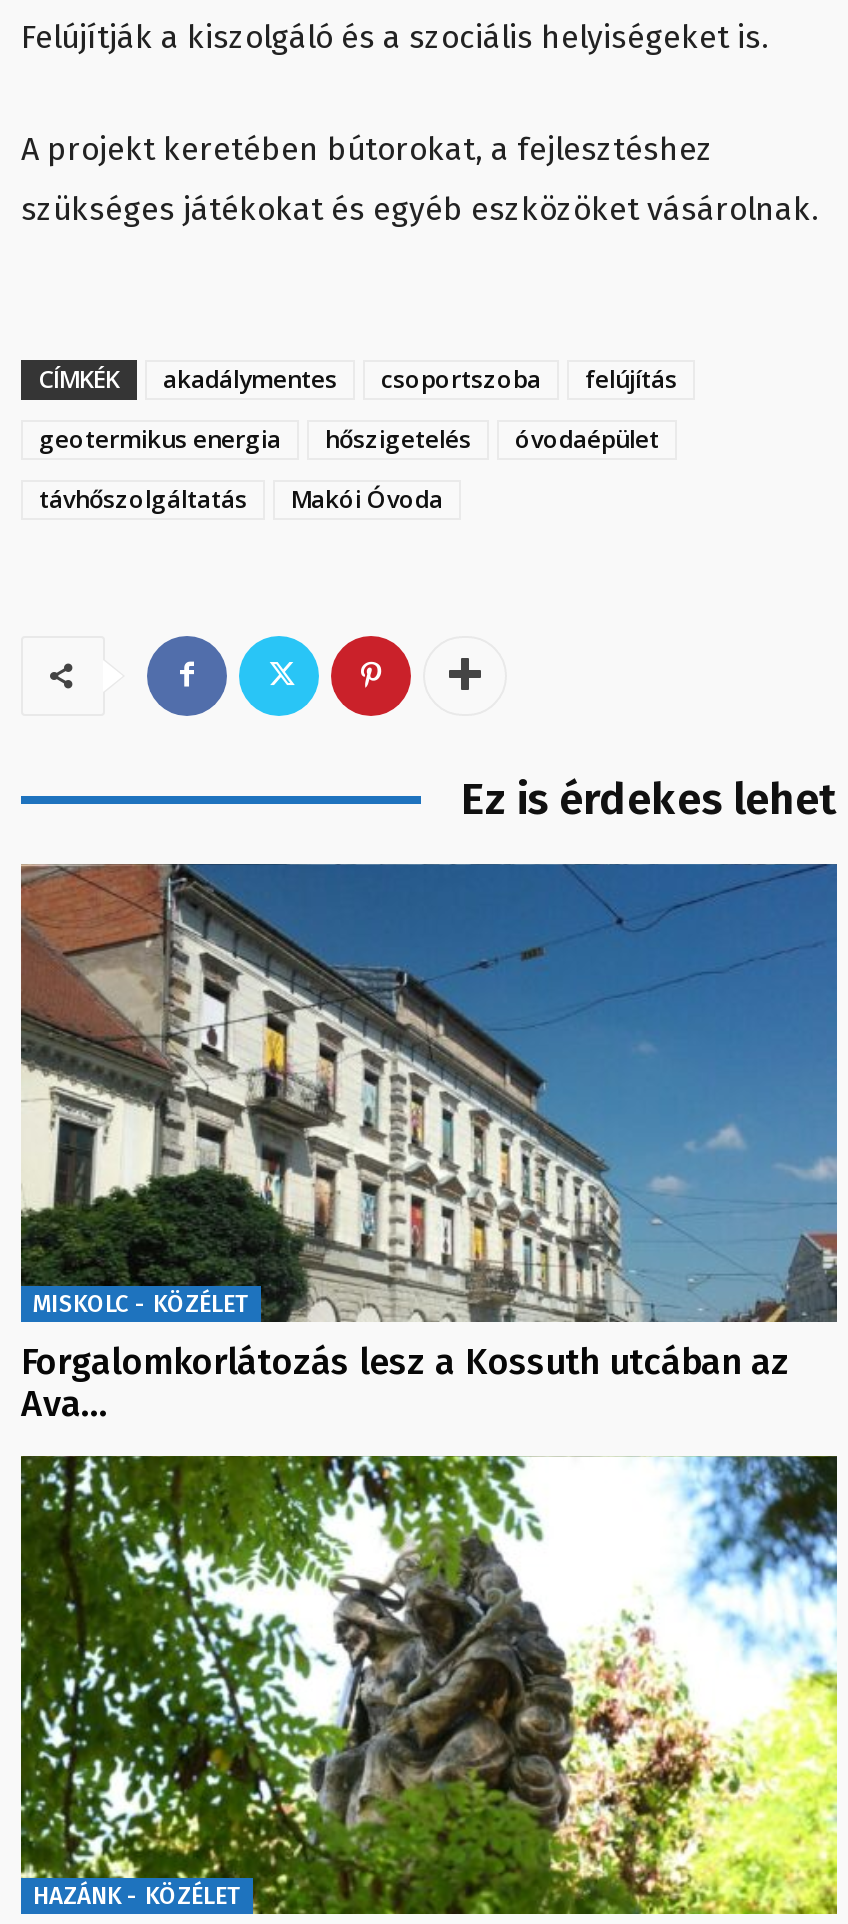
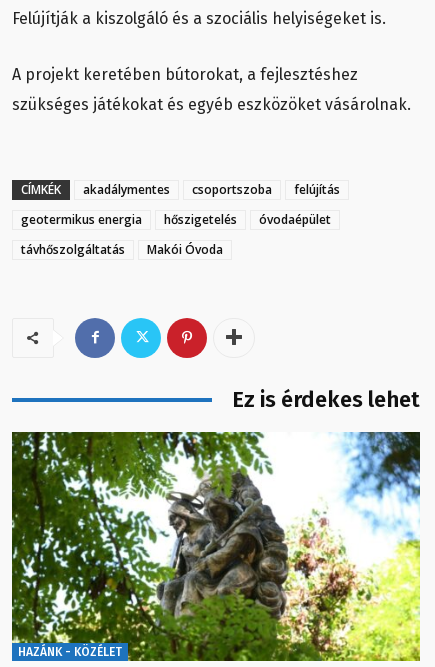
[19,862,839,1426] [image] | MISKOLC - KÖZÉLET | Forgalomkorlátozás lesz a Kossuth utcában az | Ava… -> none

